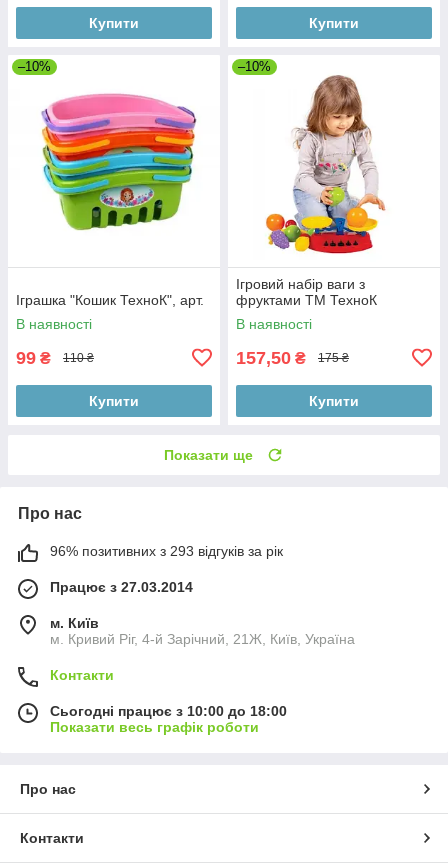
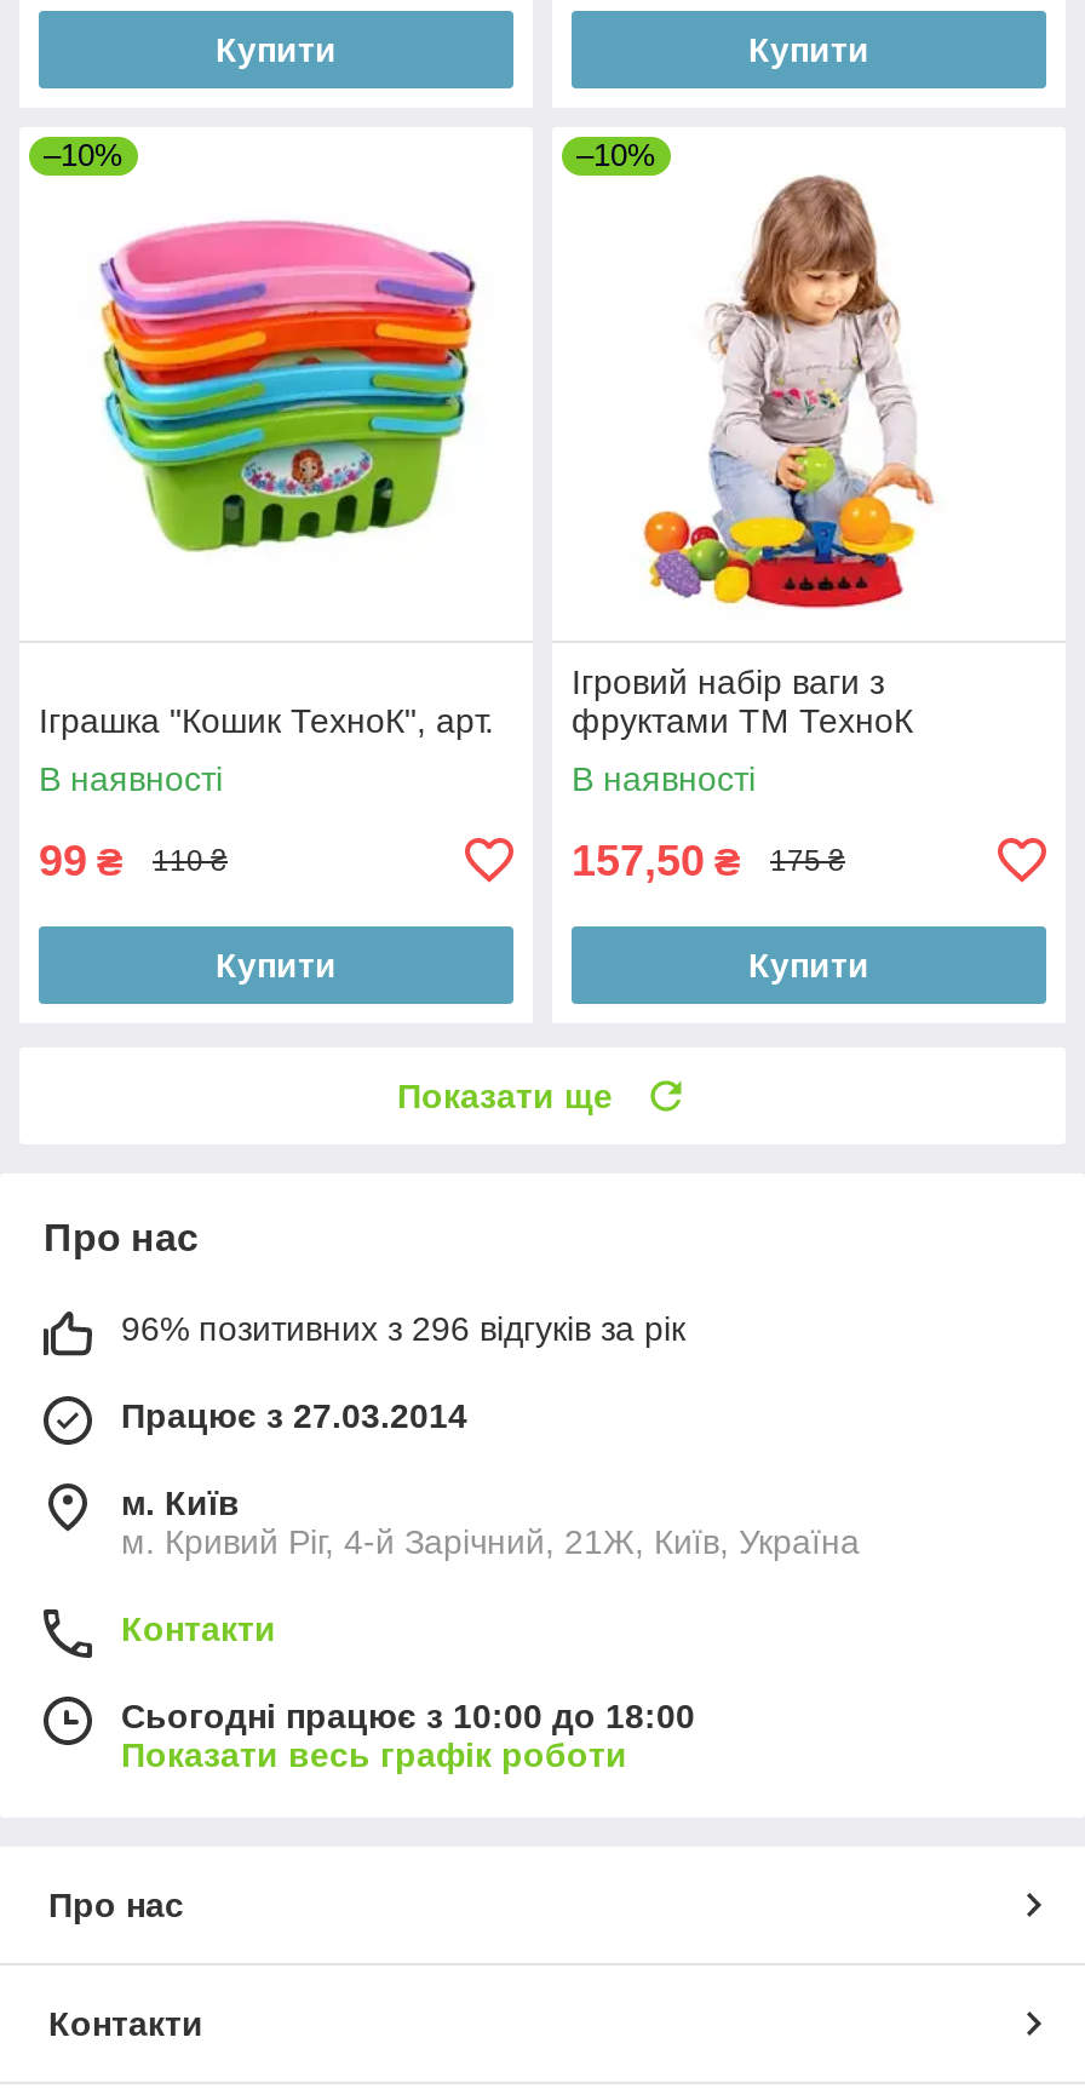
[50,543,283,559] 96% позитивних з 293 відгуків за рік -> [121,1309,685,1347] 96% позитивних з 296 відгуків за рік

